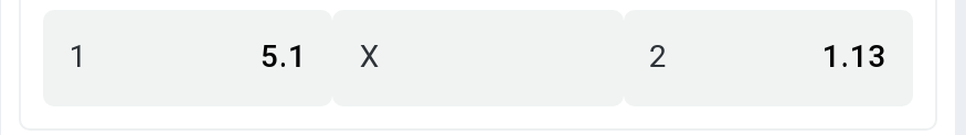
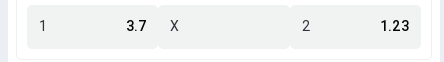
[261,38,380,74] 5.1 X -> [126,18,180,34] 3.7 X
[822,38,887,74] 1.13 -> [380,18,409,34] 1.23

